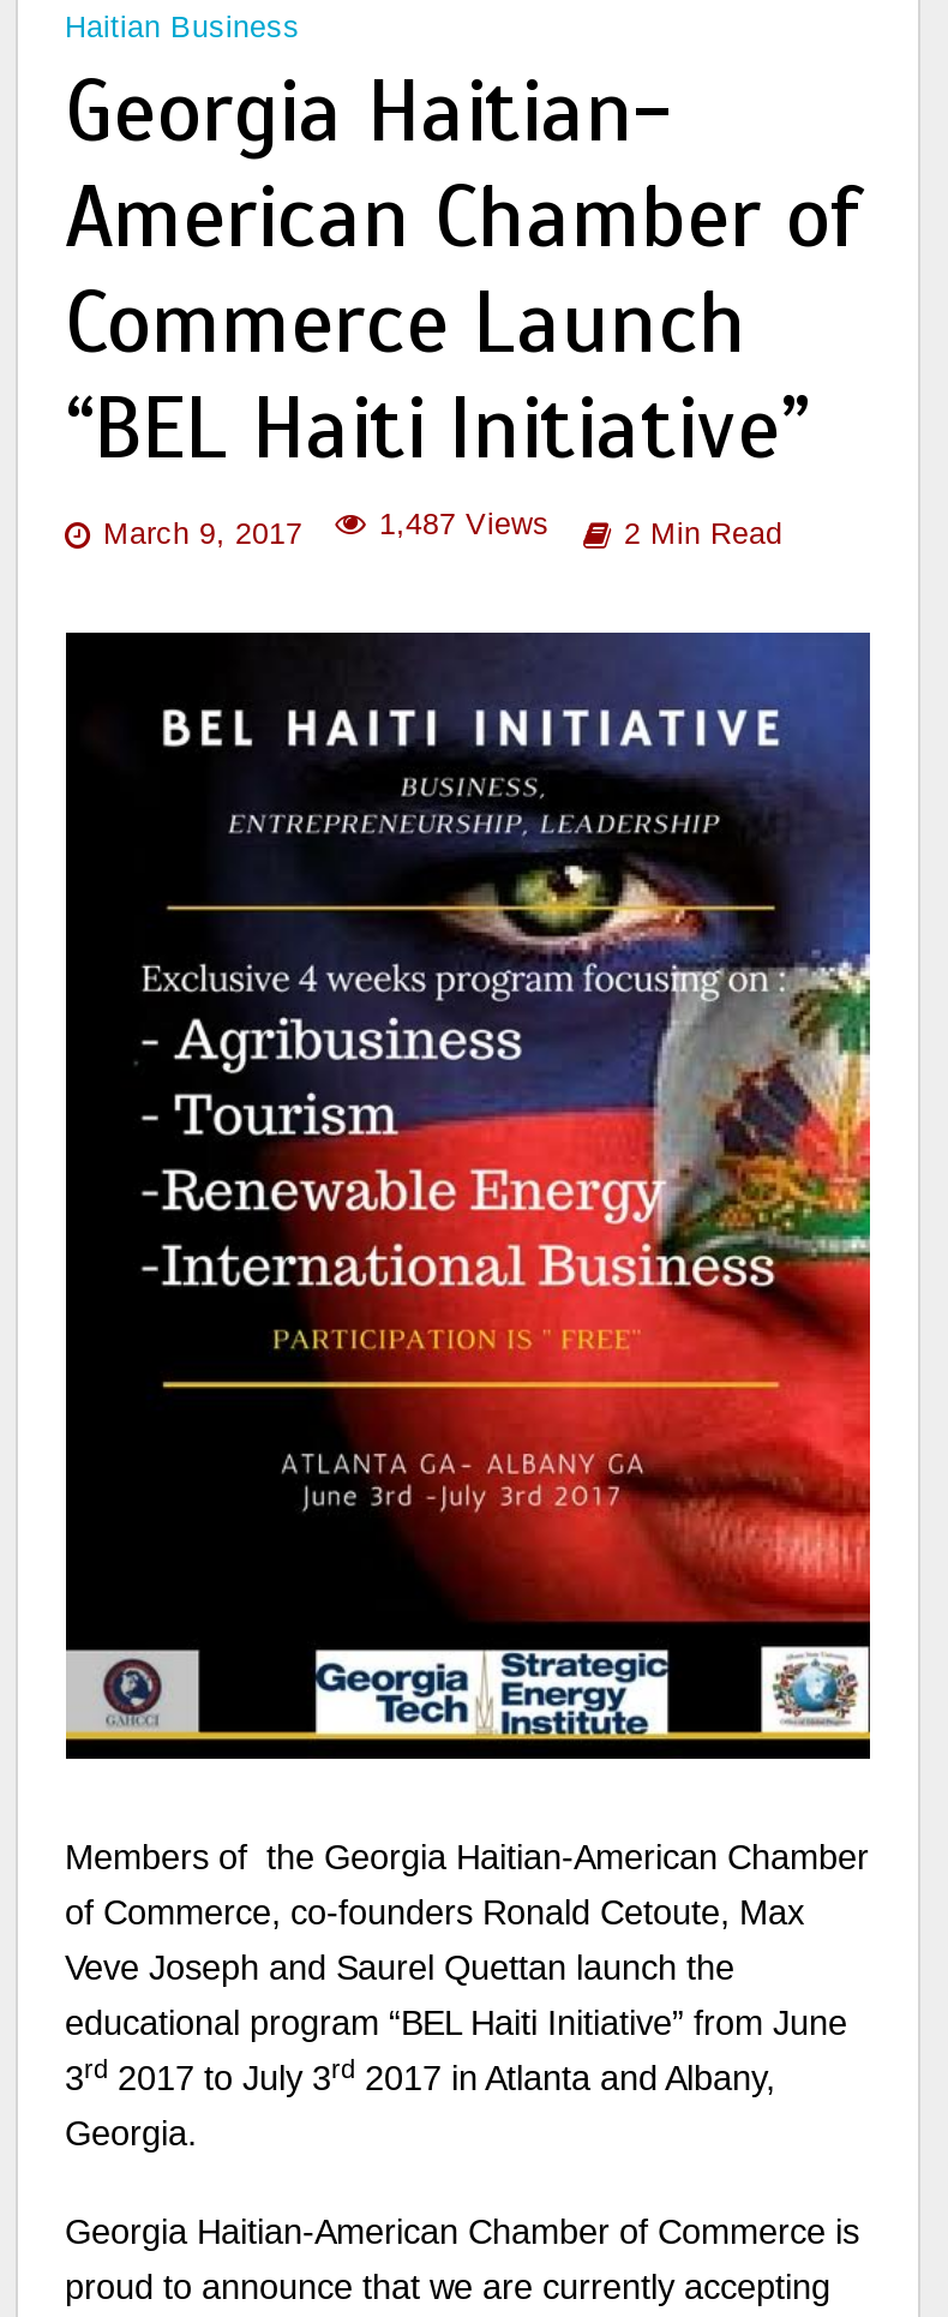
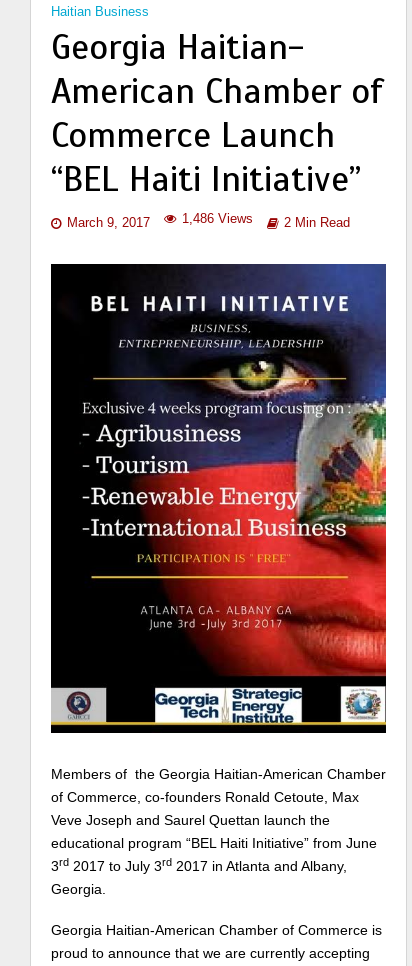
[379,508,550,541] 1,487 Views -> [181,212,252,226] 1,486 Views

